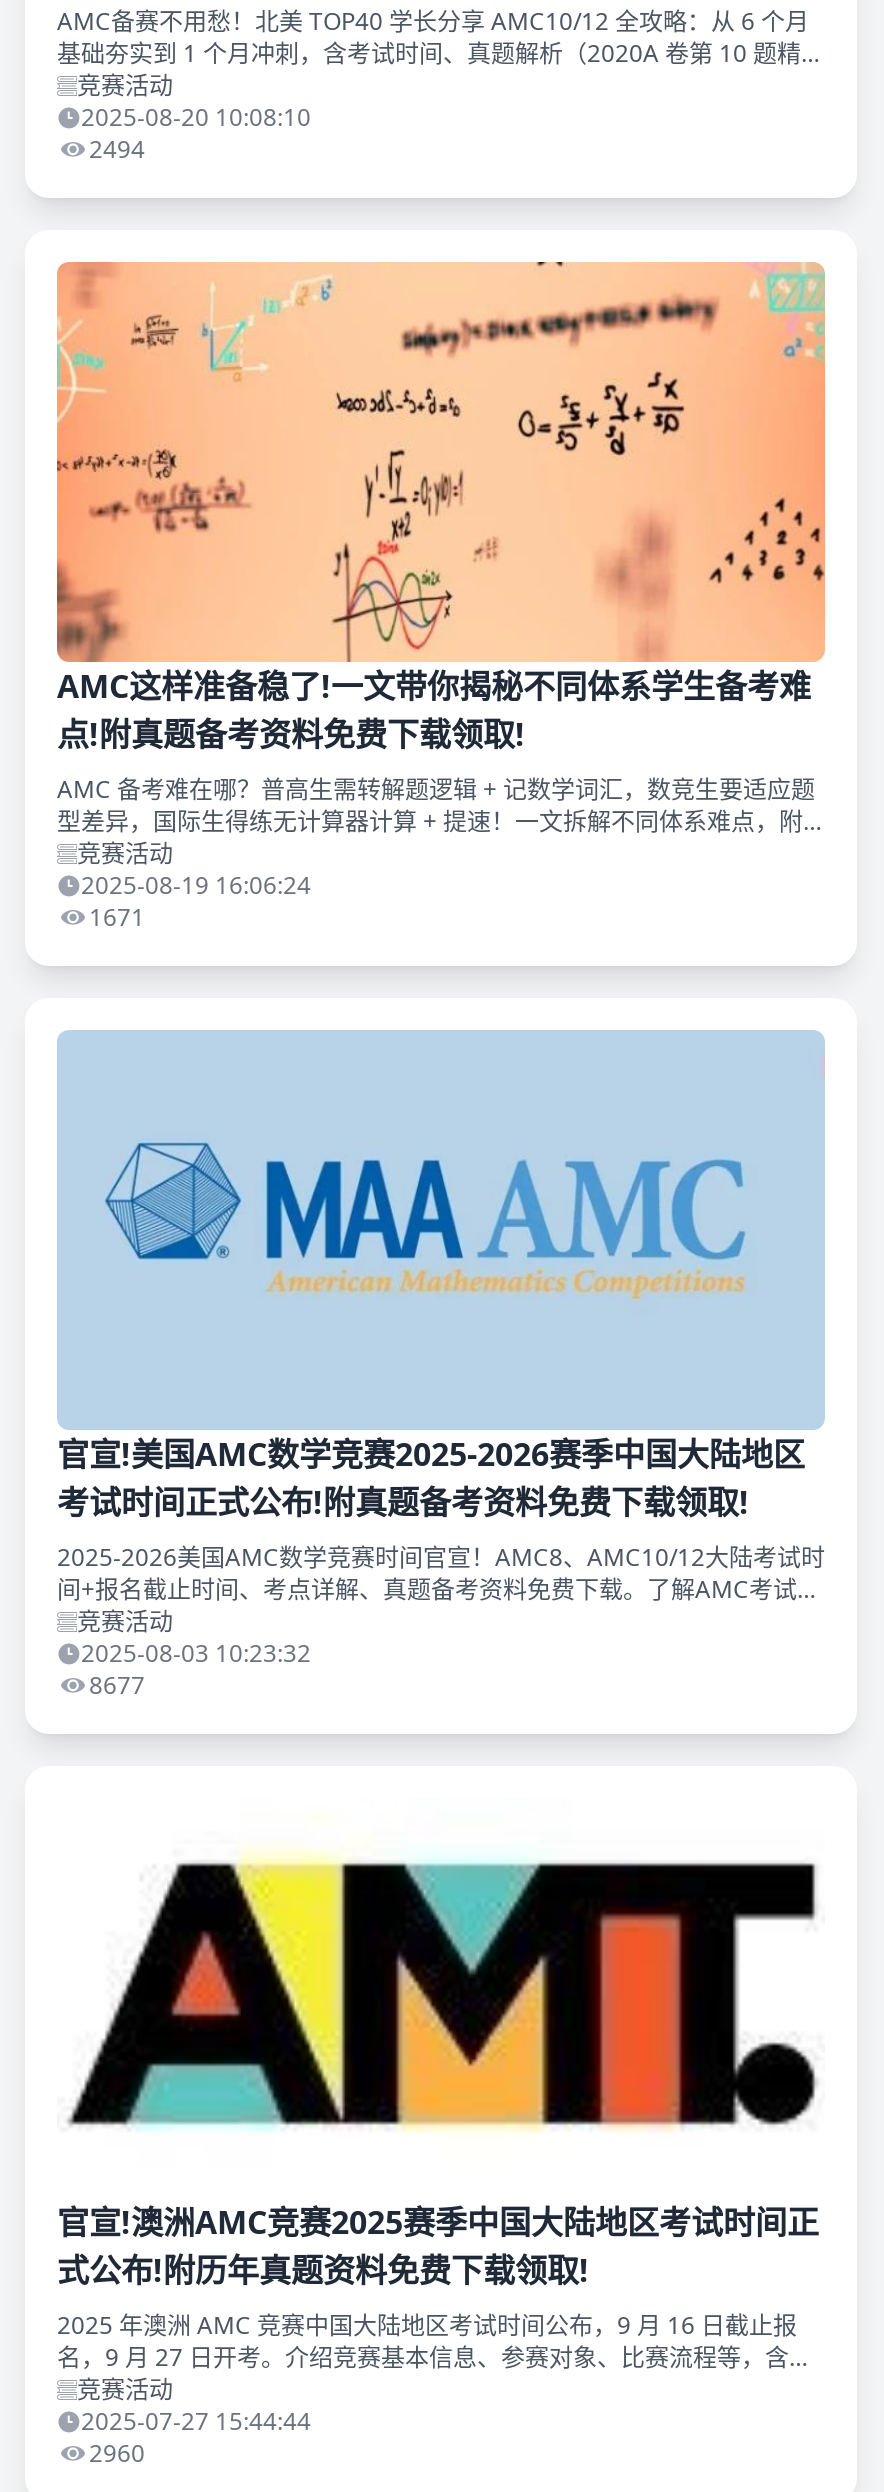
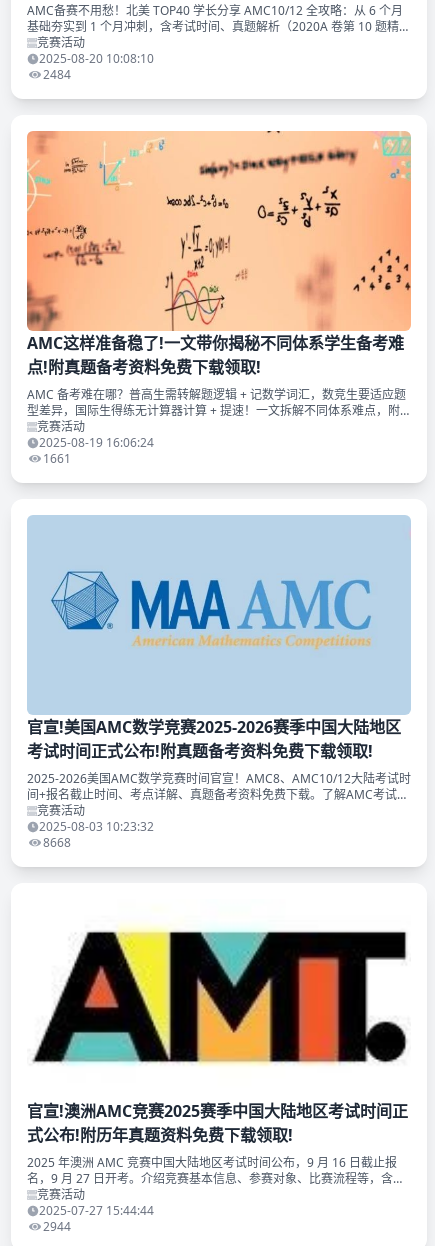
[89,132,145,166] 2494 -> [43,66,71,83] 2484
[89,900,145,934] 1671 -> [43,450,71,467] 1661
[89,1668,145,1702] 8677 -> [43,834,71,851] 8668
[89,2436,145,2470] 2960 -> [43,1218,71,1235] 2944

